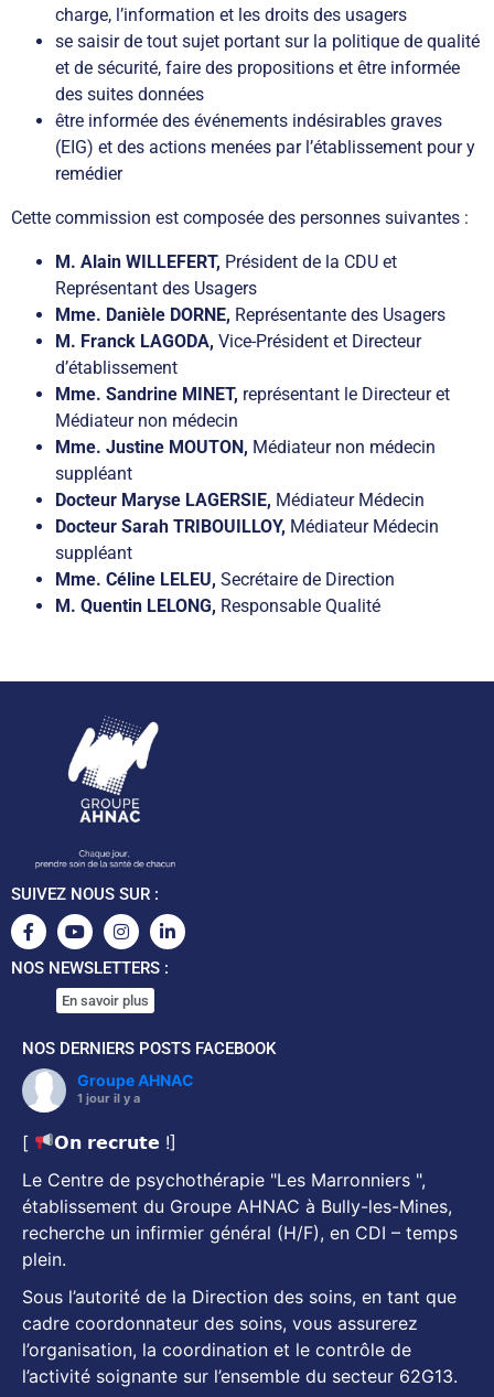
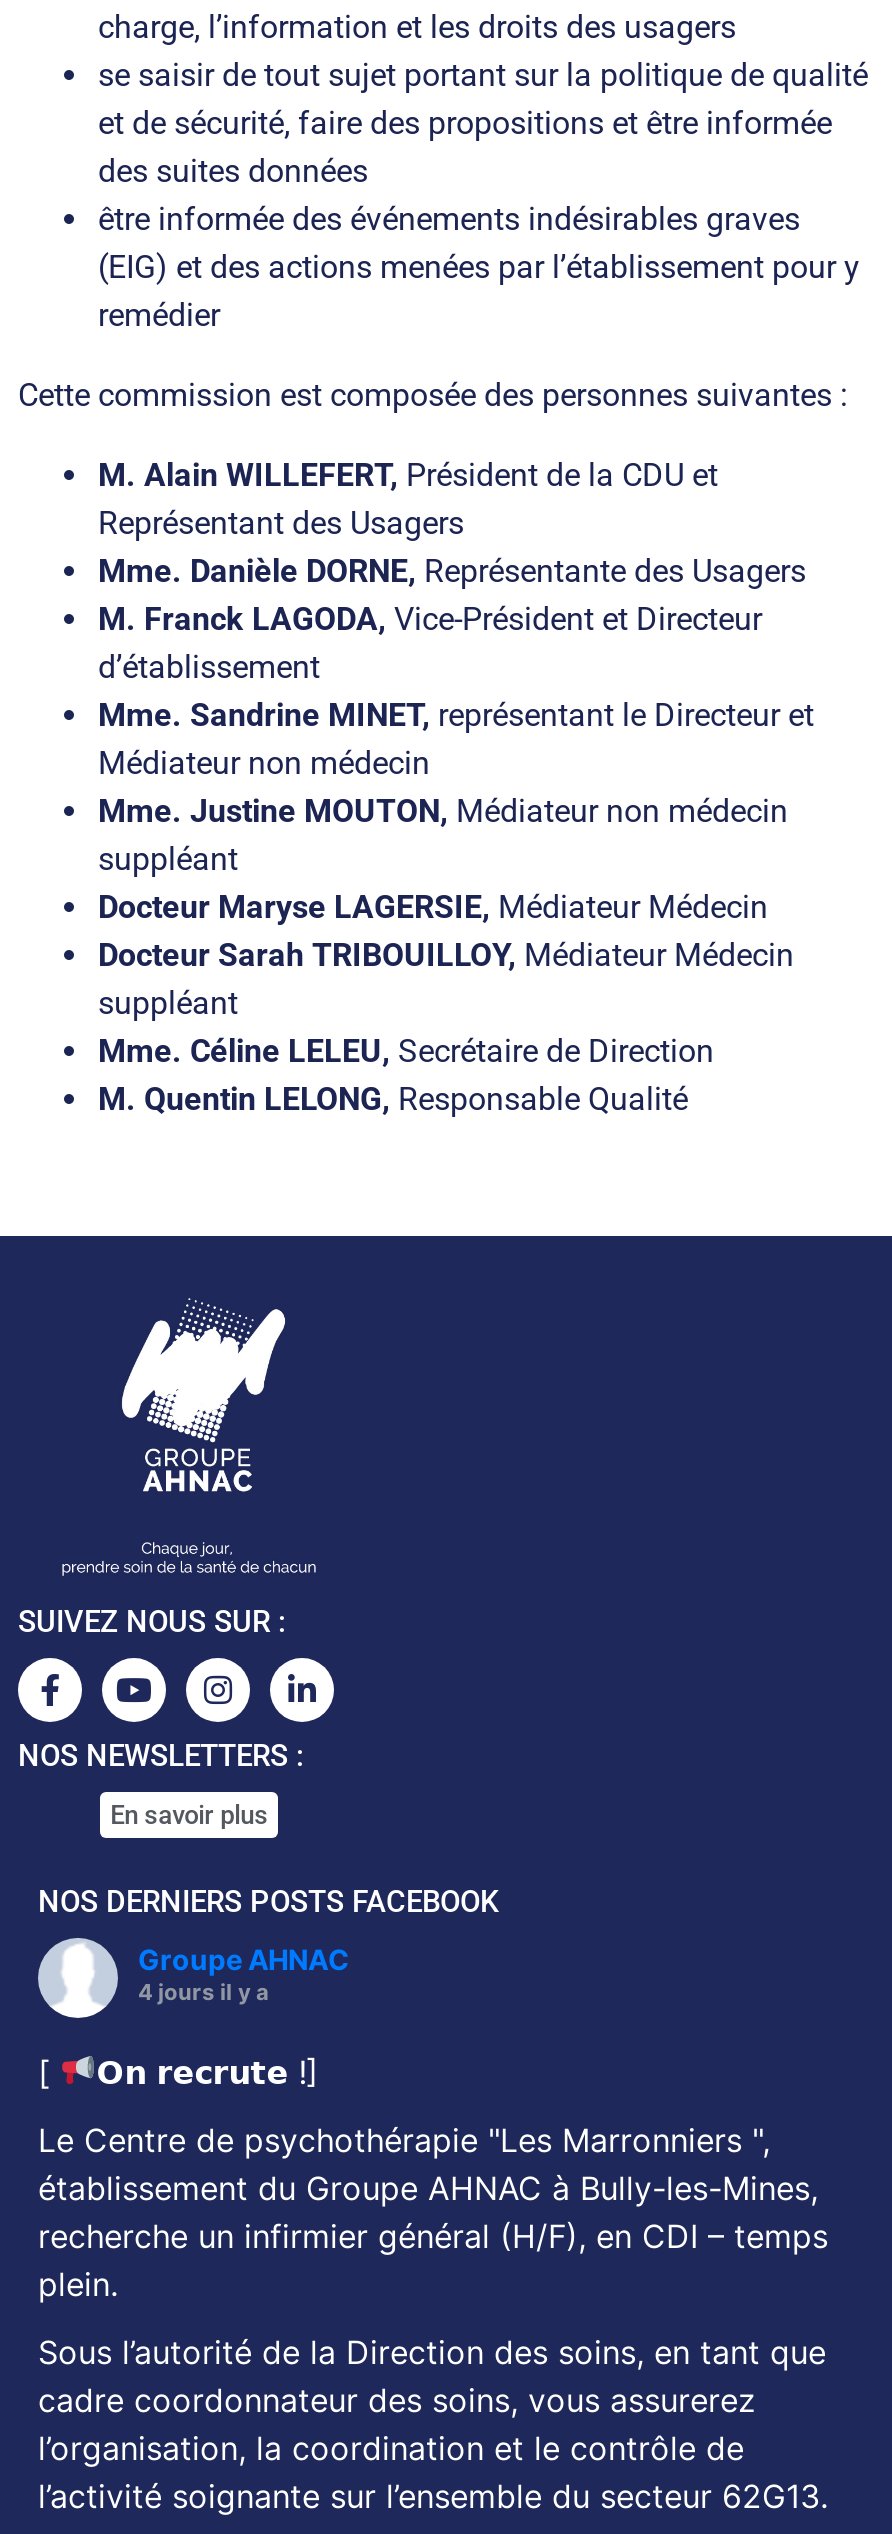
[77,1090,140,1106] 1 jour il y a -> [138,1978,268,2006] 4 jours il y a

